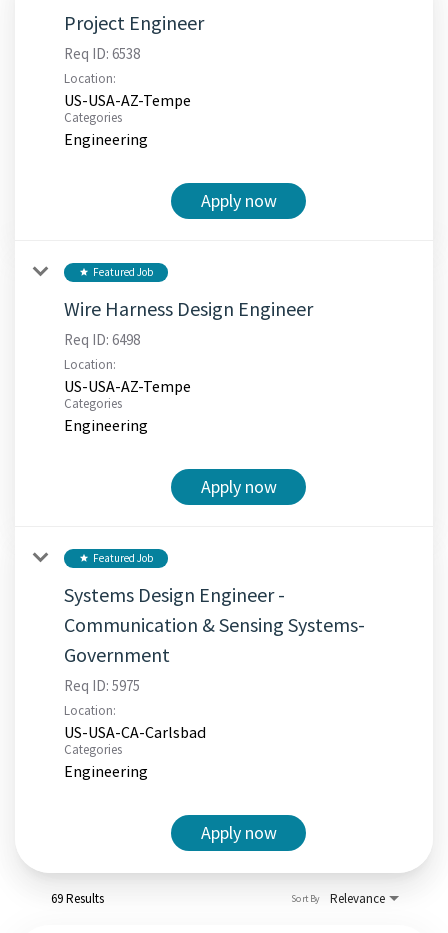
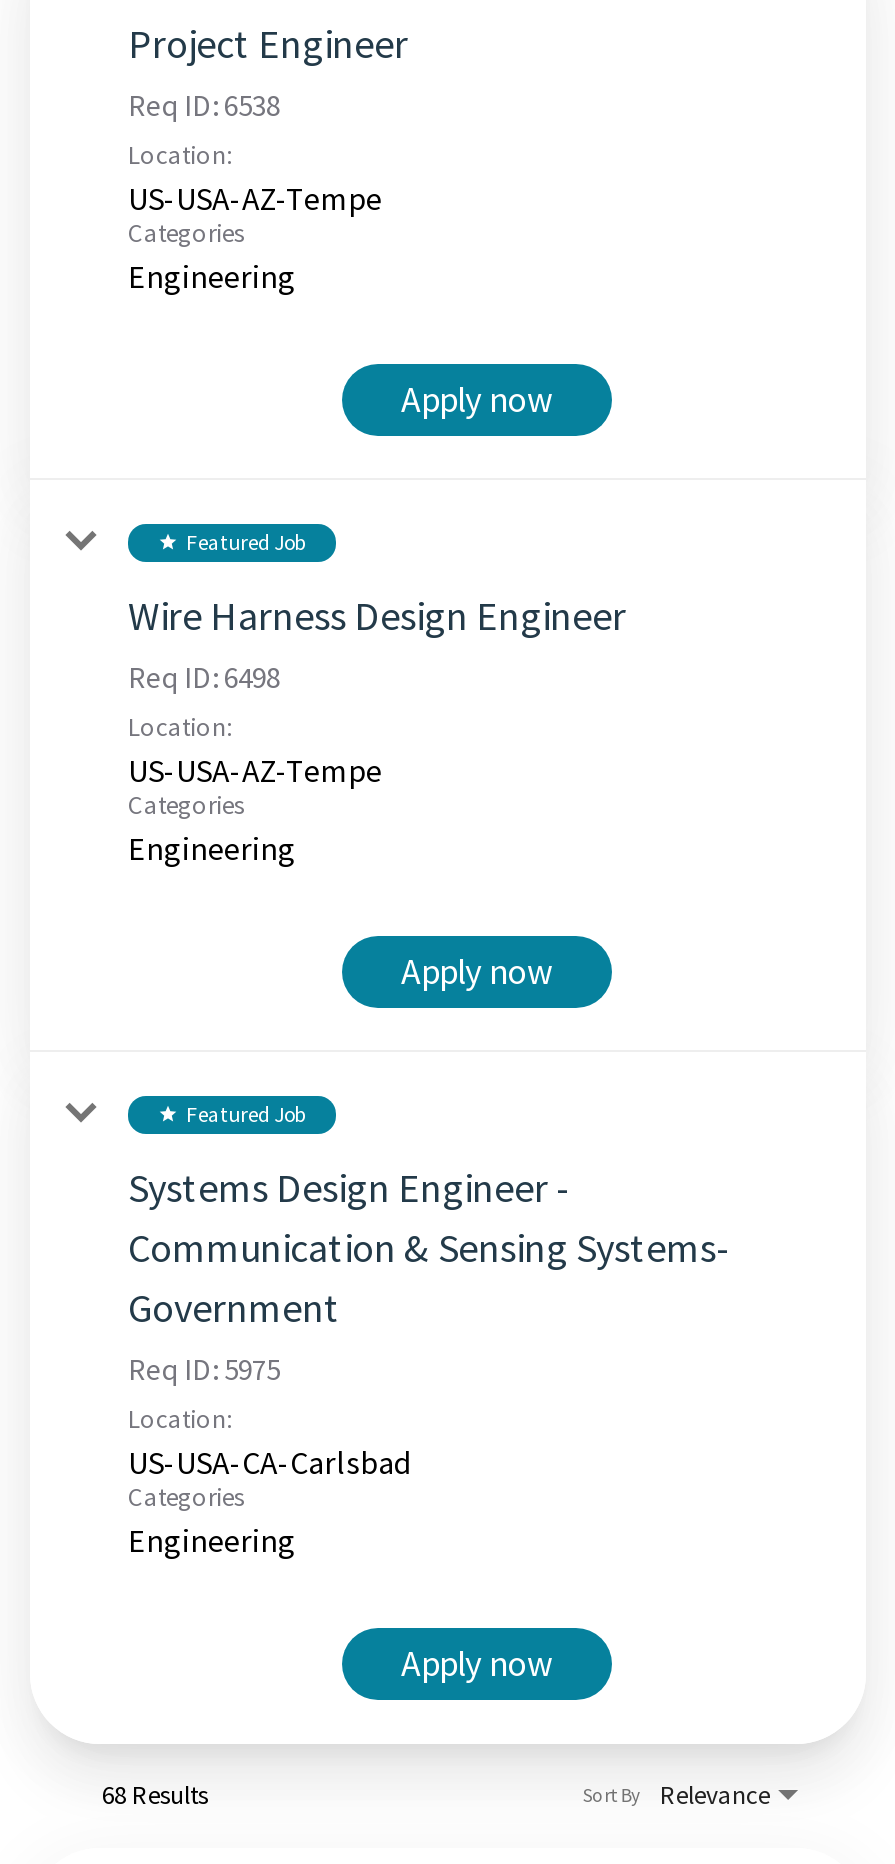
[51,890,104,907] 69 Results -> [102,1777,208,1811] 68 Results

